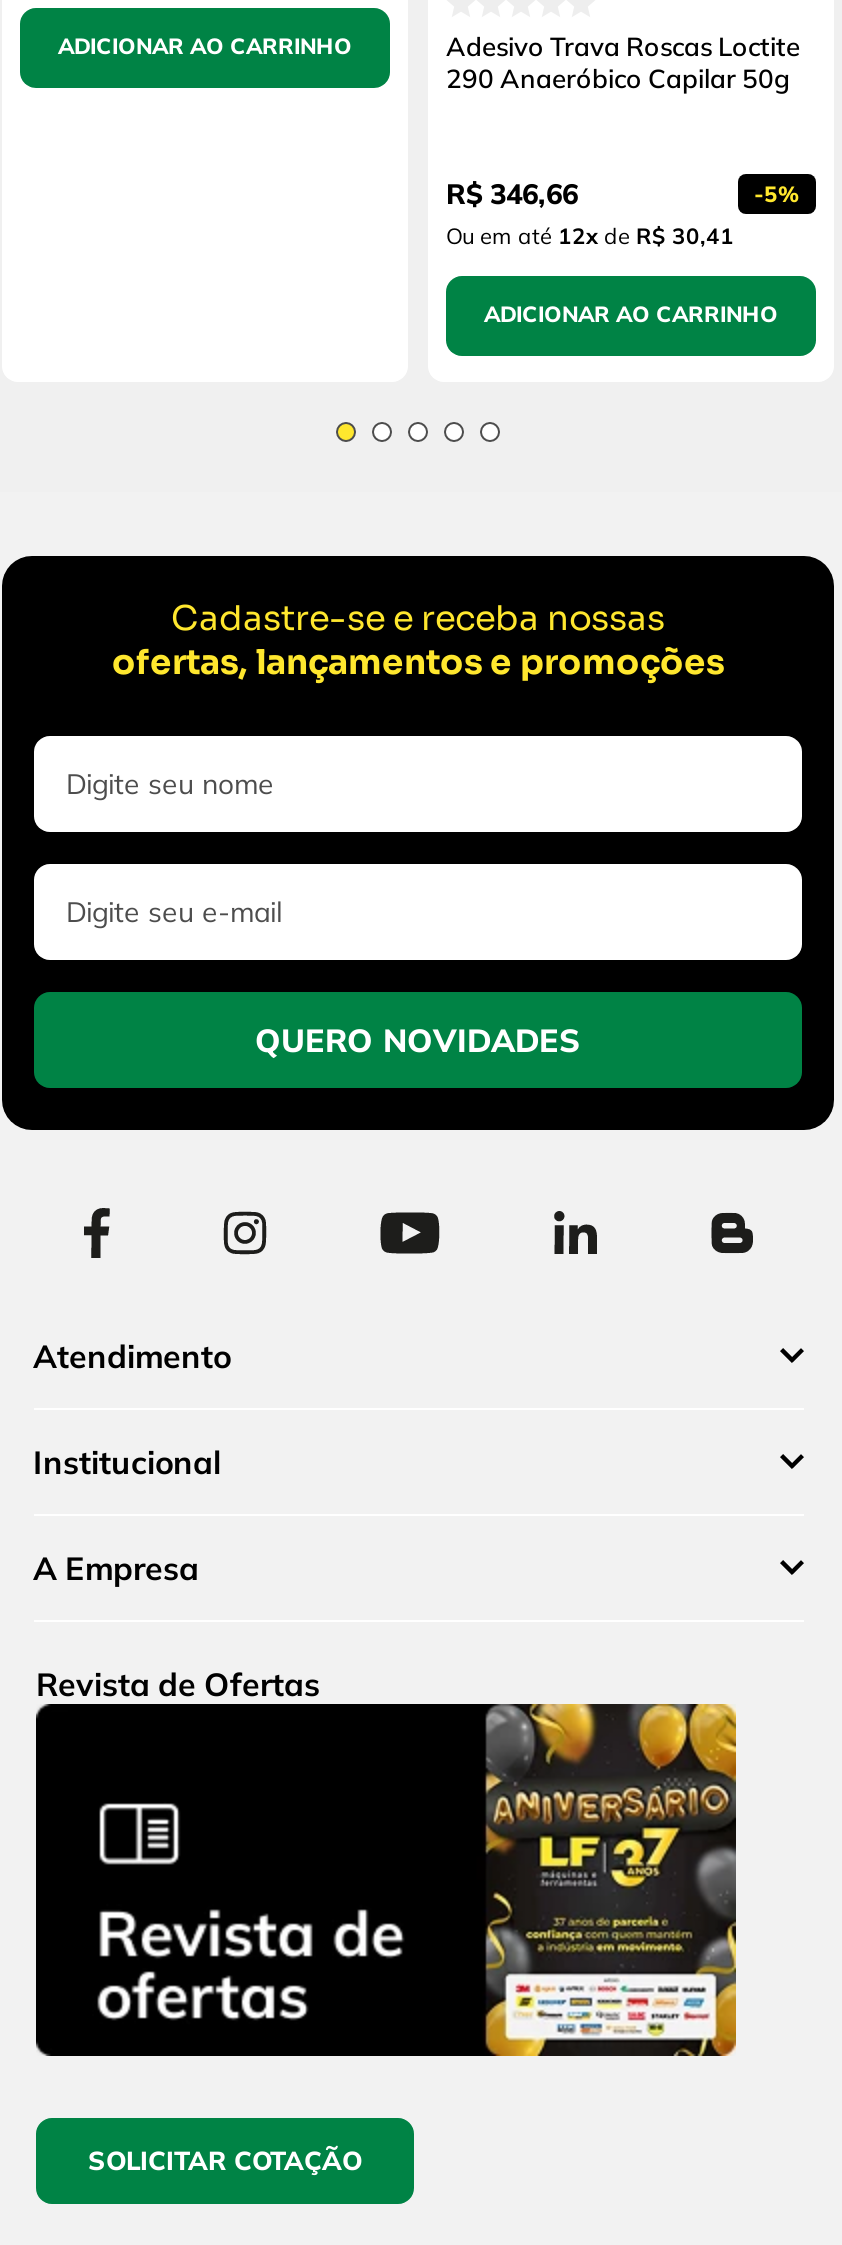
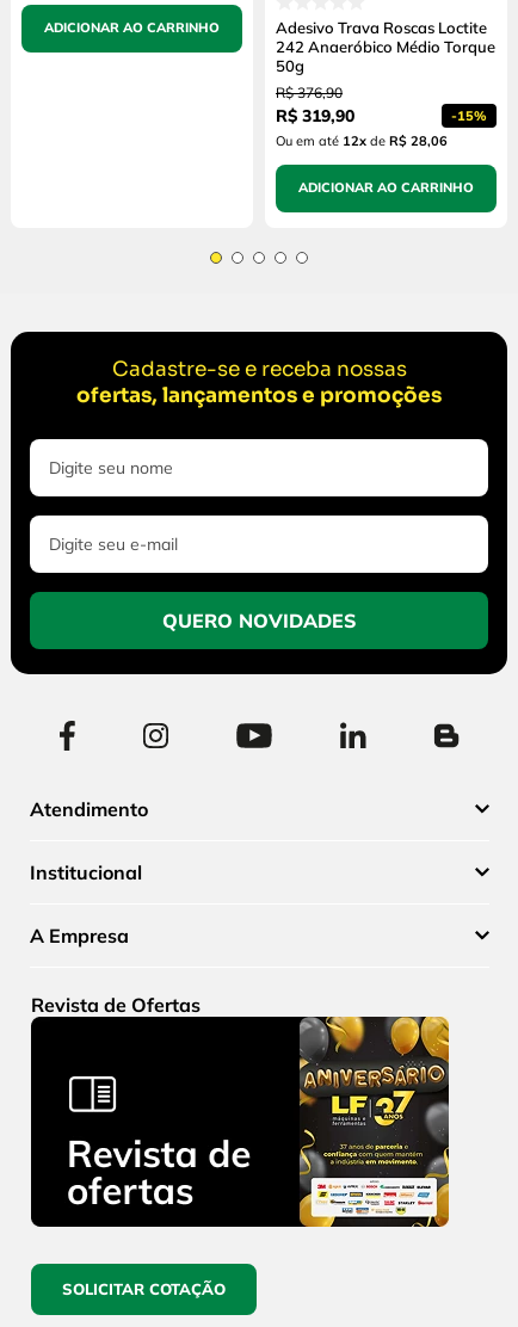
[446,62,800,250] 290 Anaeróbico Capilar 50g | R$ 346,66 | -5% | Ou em até 12x de R$ 30,41 -> [276,37,495,149] 242 Anaeróbico Médio Torque | 50g | R$ 376,90 | R$ 319,90 | -15% | Ou em até 12x de R$ 28,06

